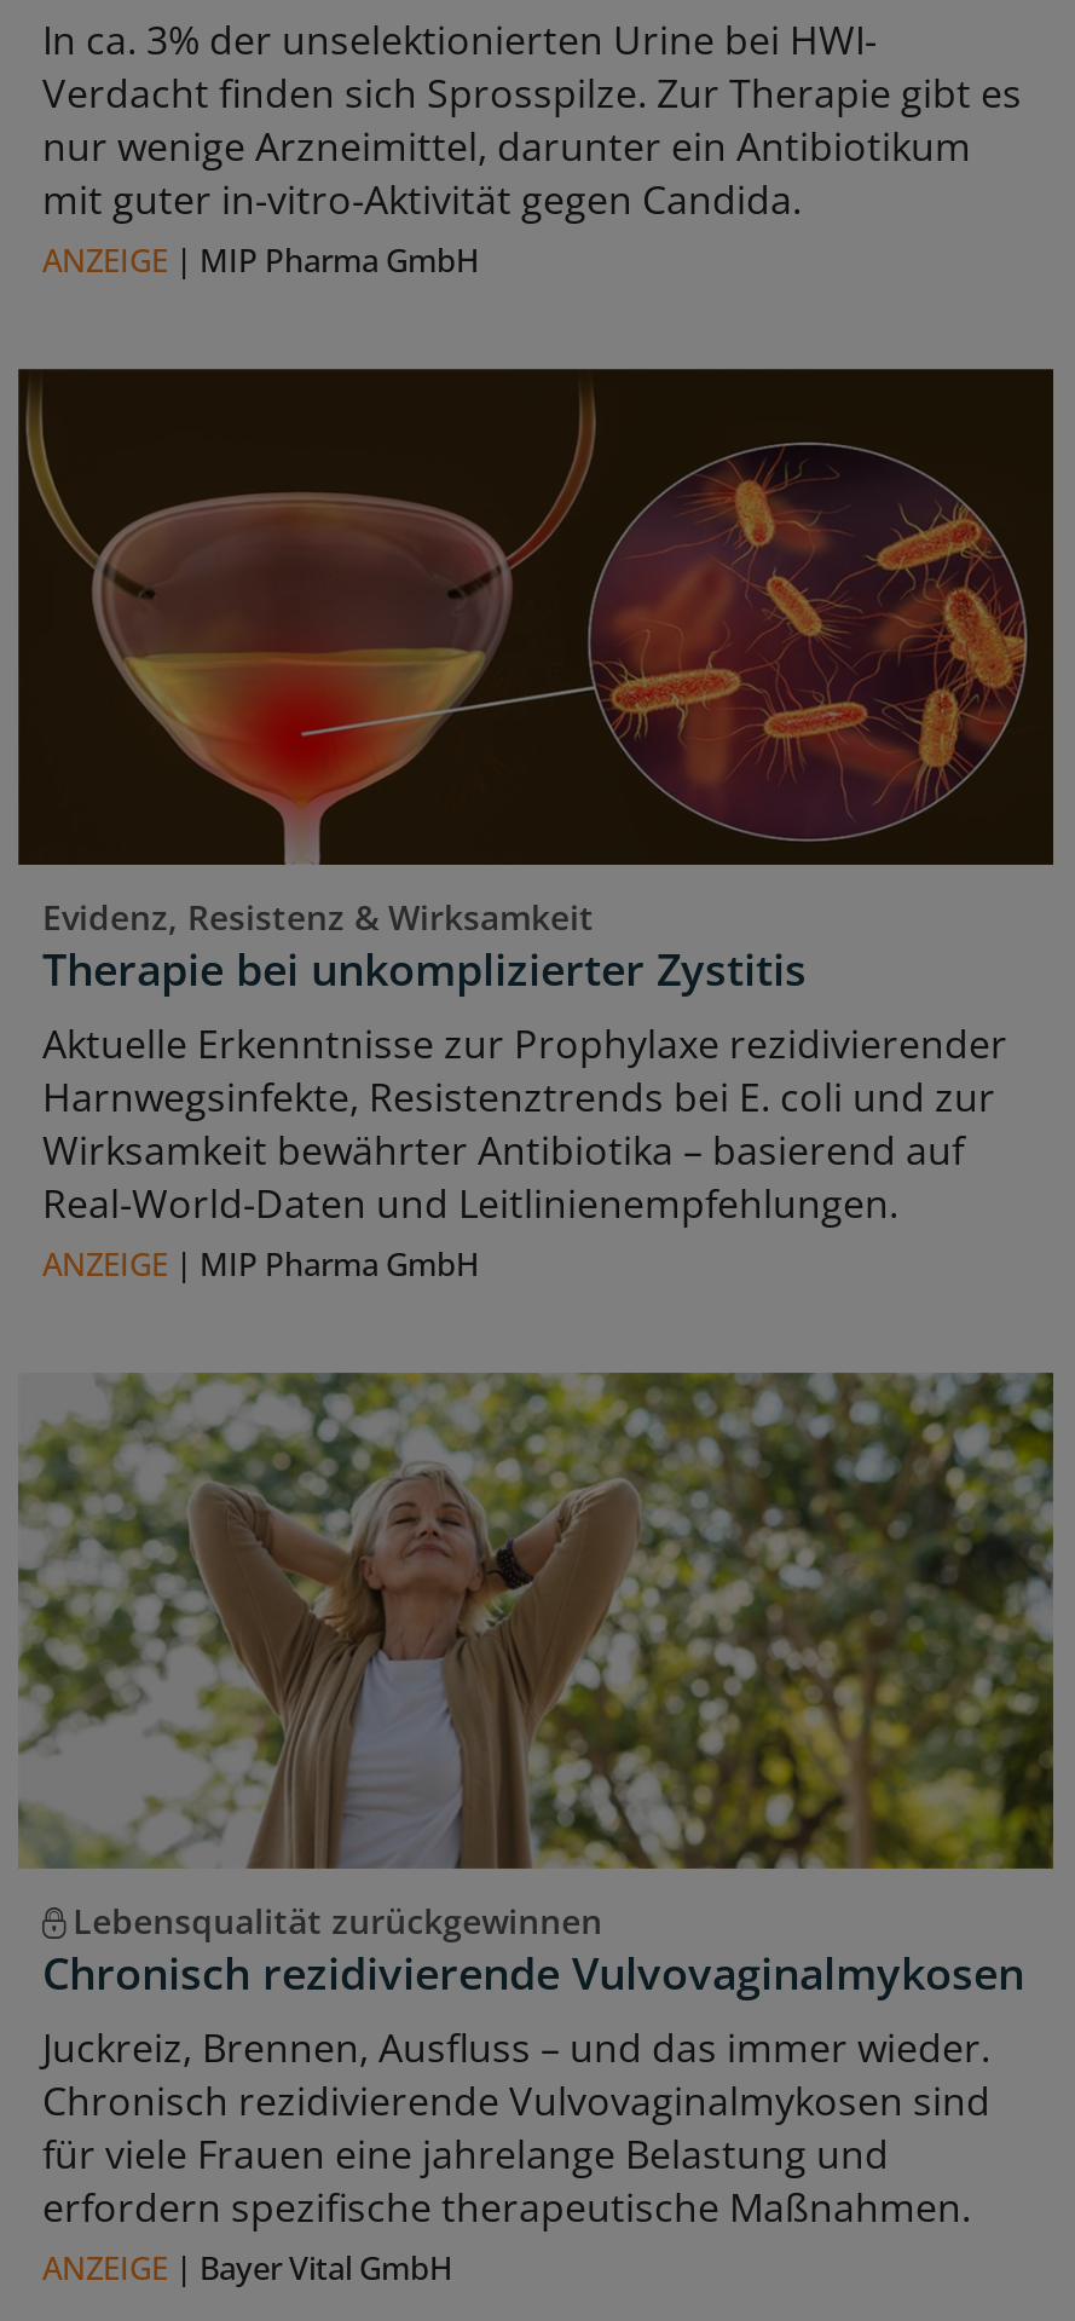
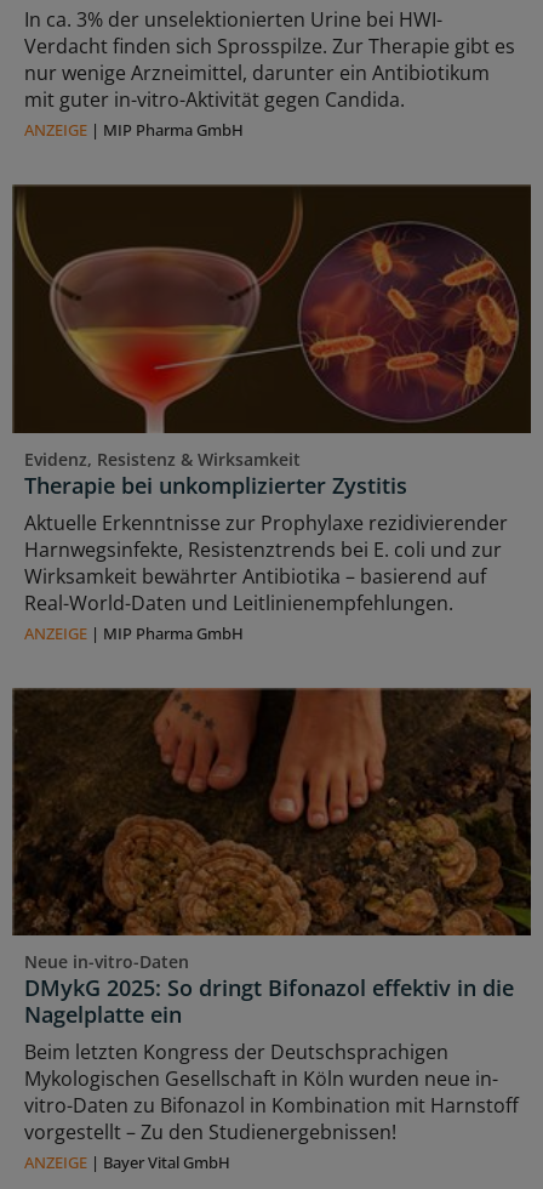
[18,1372,1056,2233] [image] | Lebensqualität zurückgewinnen | Chronisch rezidivierende Vulvovaginalmykosen | Juckreiz, Brennen, Ausfluss – und das immer wieder. | Chronisch rezidivierende Vulvovaginalmykosen sind | für viele Frauen eine jahrelange Belastung und | erfordern spezifische therapeutische Maßnahmen. -> [11,687,532,1145] [image] | Neue in-vitro-Daten | DMykG 2025: So dringt Bifonazol effektiv in die | Nagelplatte ein | Beim letzten Kongress der Deutschsprachigen | Mykologischen Gesellschaft in Köln wurden neue in- | vitro-Daten zu Bifonazol in Kombination mit Harnstoff | vorgestellt – Zu den Studienergebnissen!

